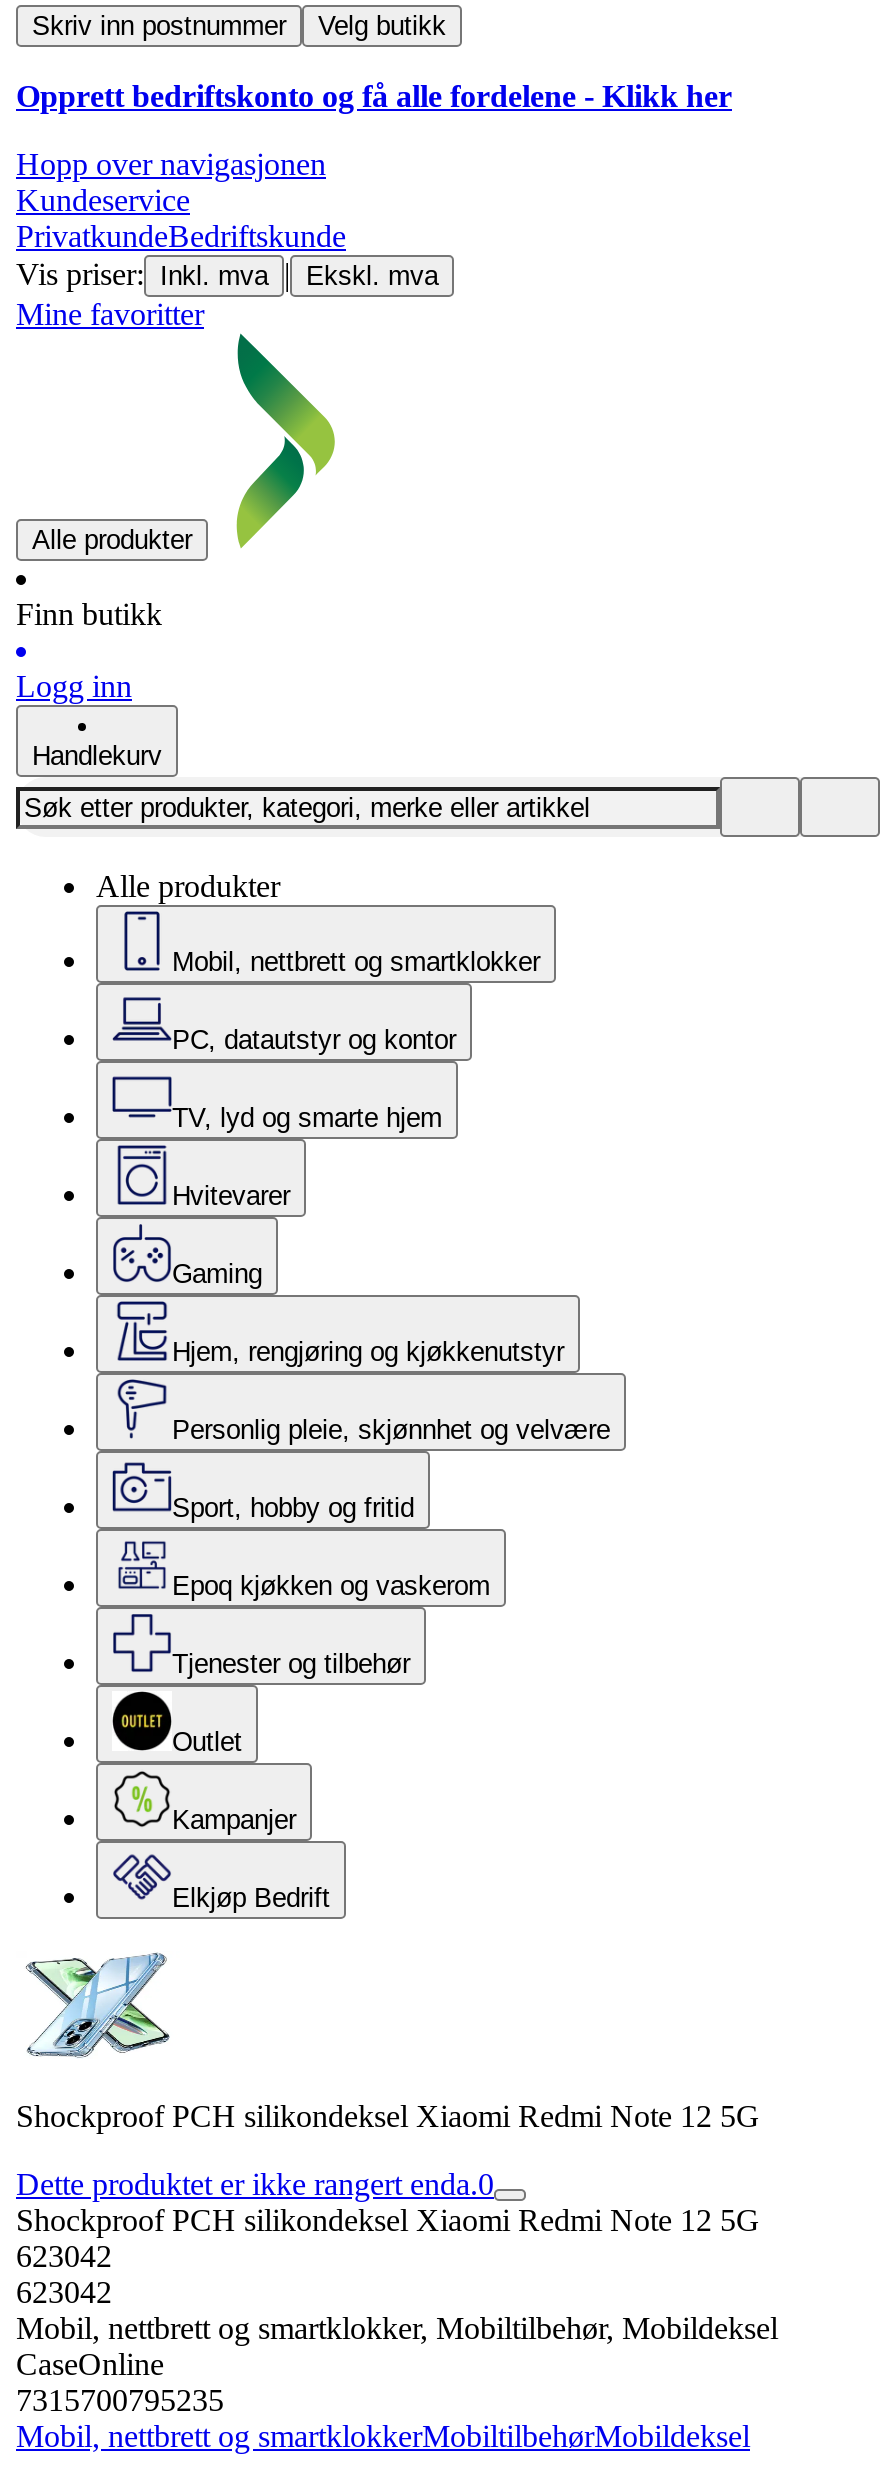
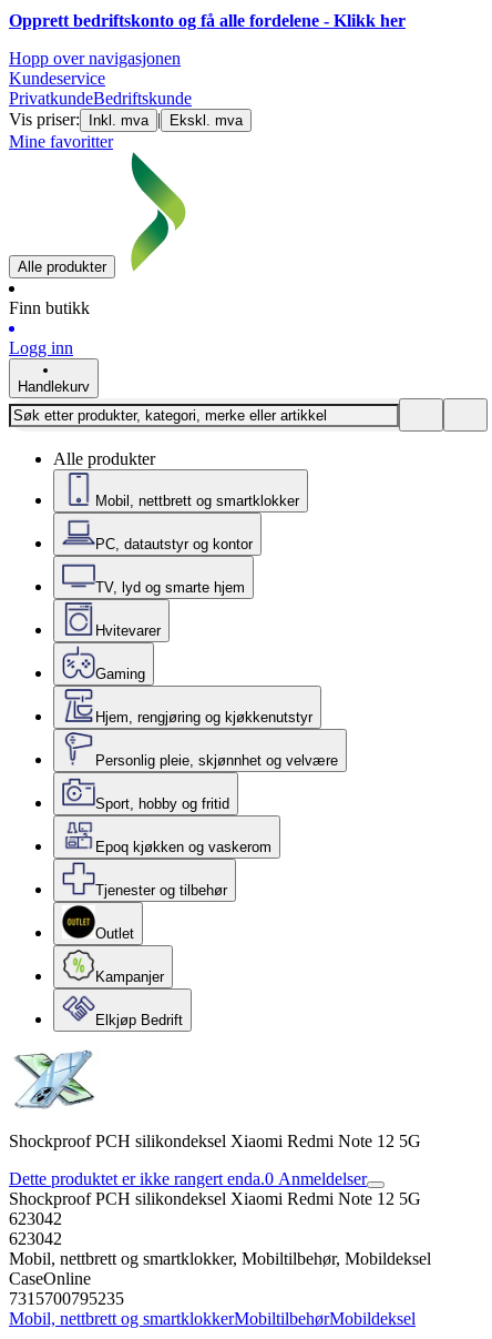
[32,11,446,41] Skriv inn postnummer | Velg butikk -> none
[16,2167,494,2201] Dette produktet er ikke rangert enda.0 -> [9,1169,367,1188] Dette produktet er ikke rangert enda.0 Anmeldelser

